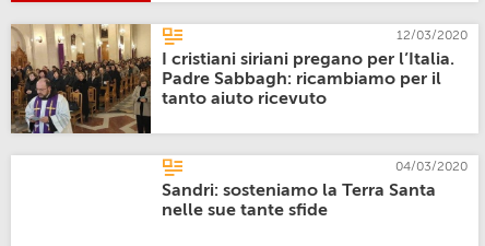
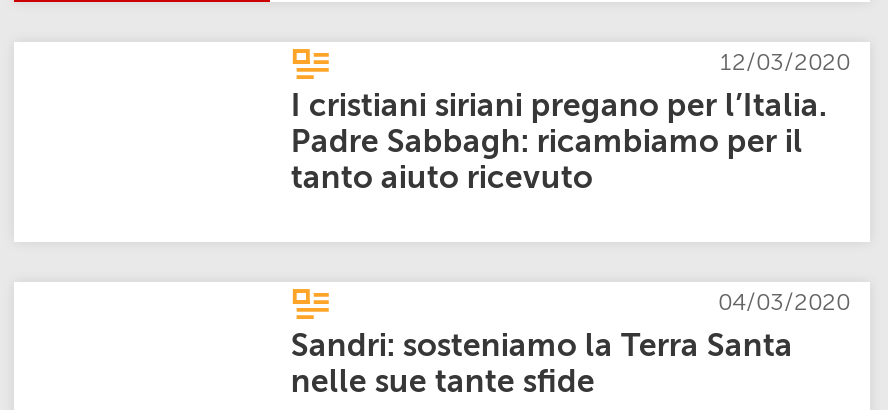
[10,23,152,134] [image] -> none

